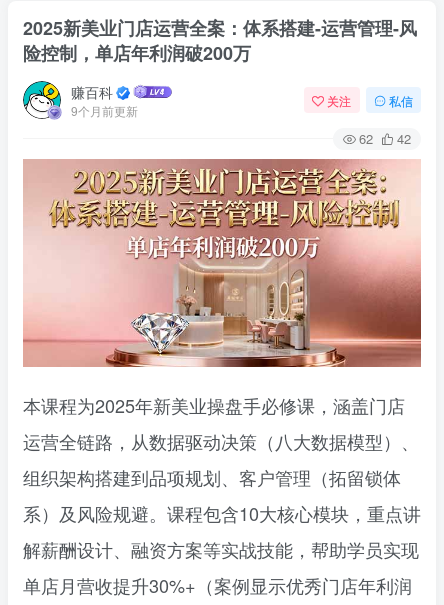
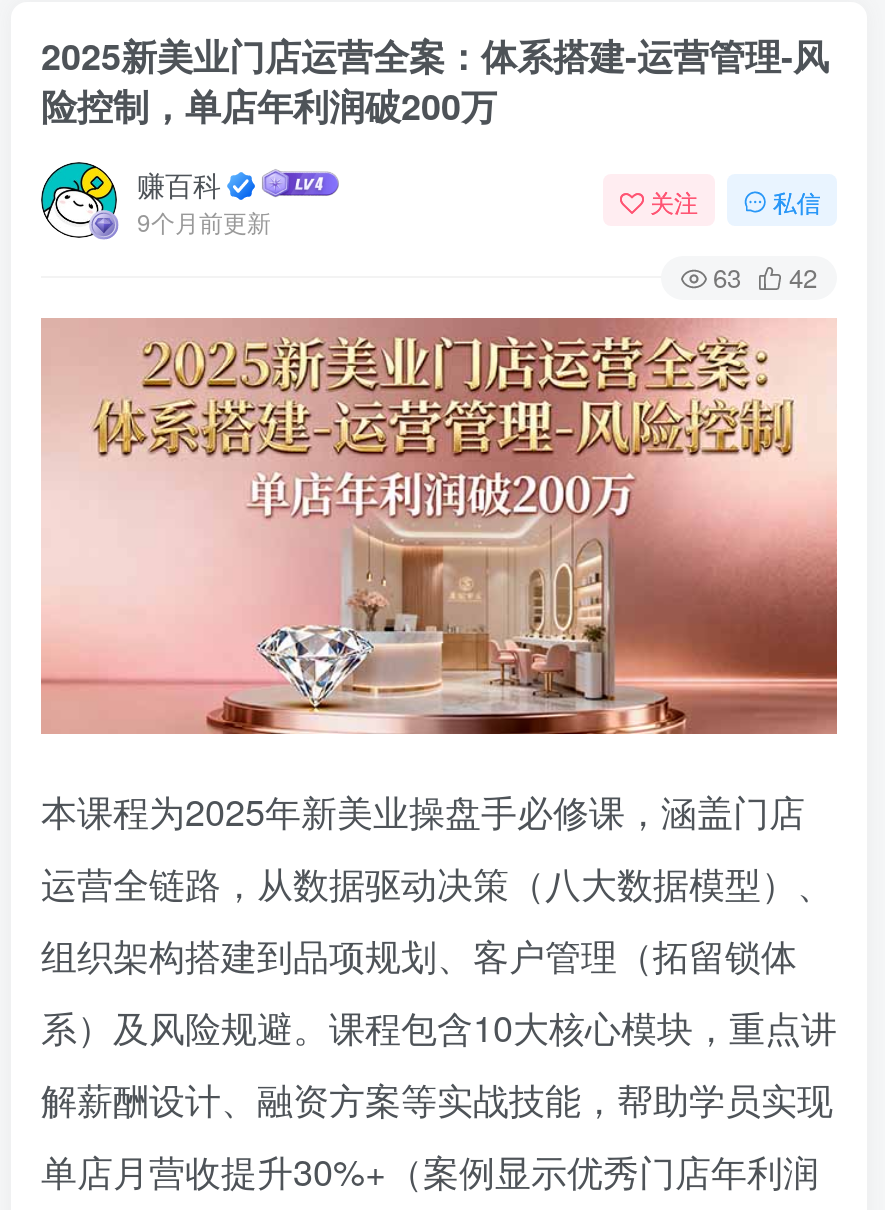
[359,129,411,148] 62 42 -> [713,258,817,296] 63 42

